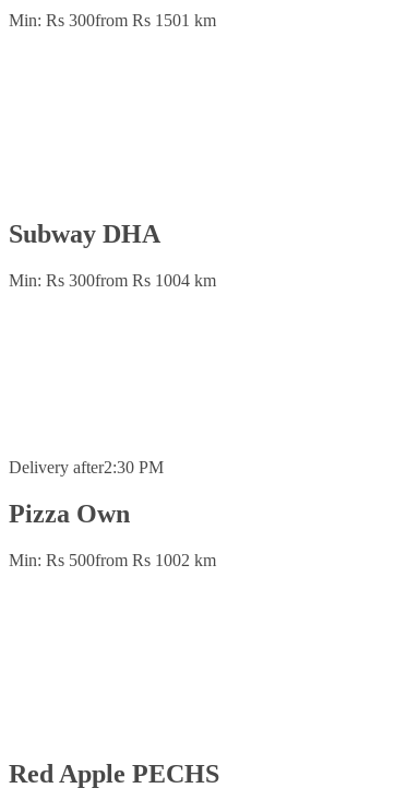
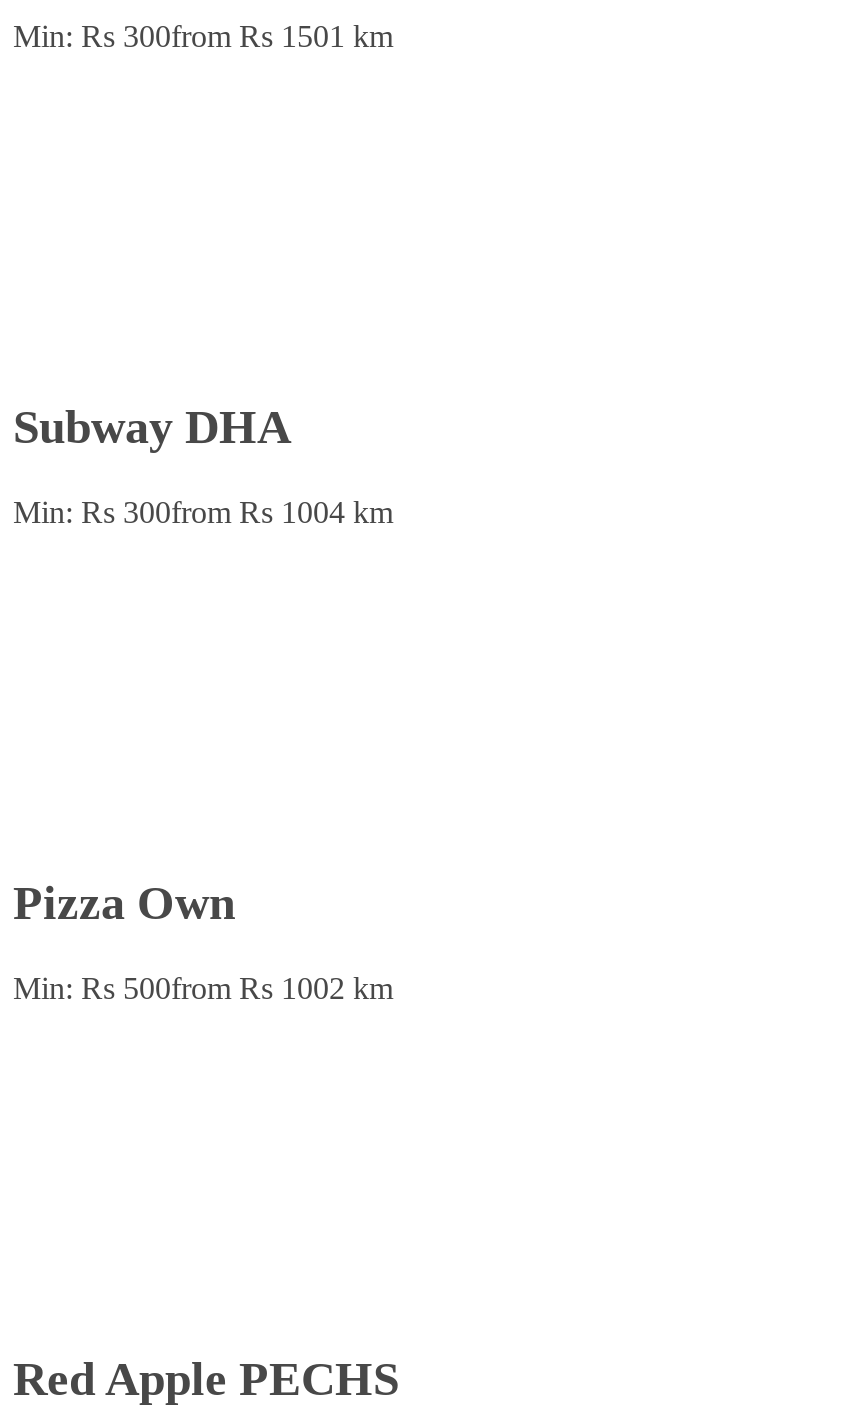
[9,458,164,477] Delivery after2:30 PM -> none

